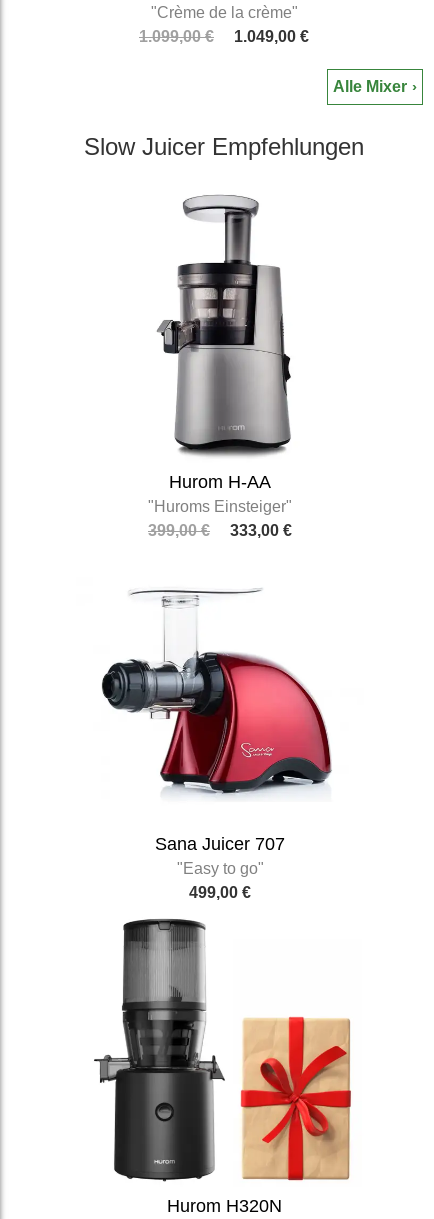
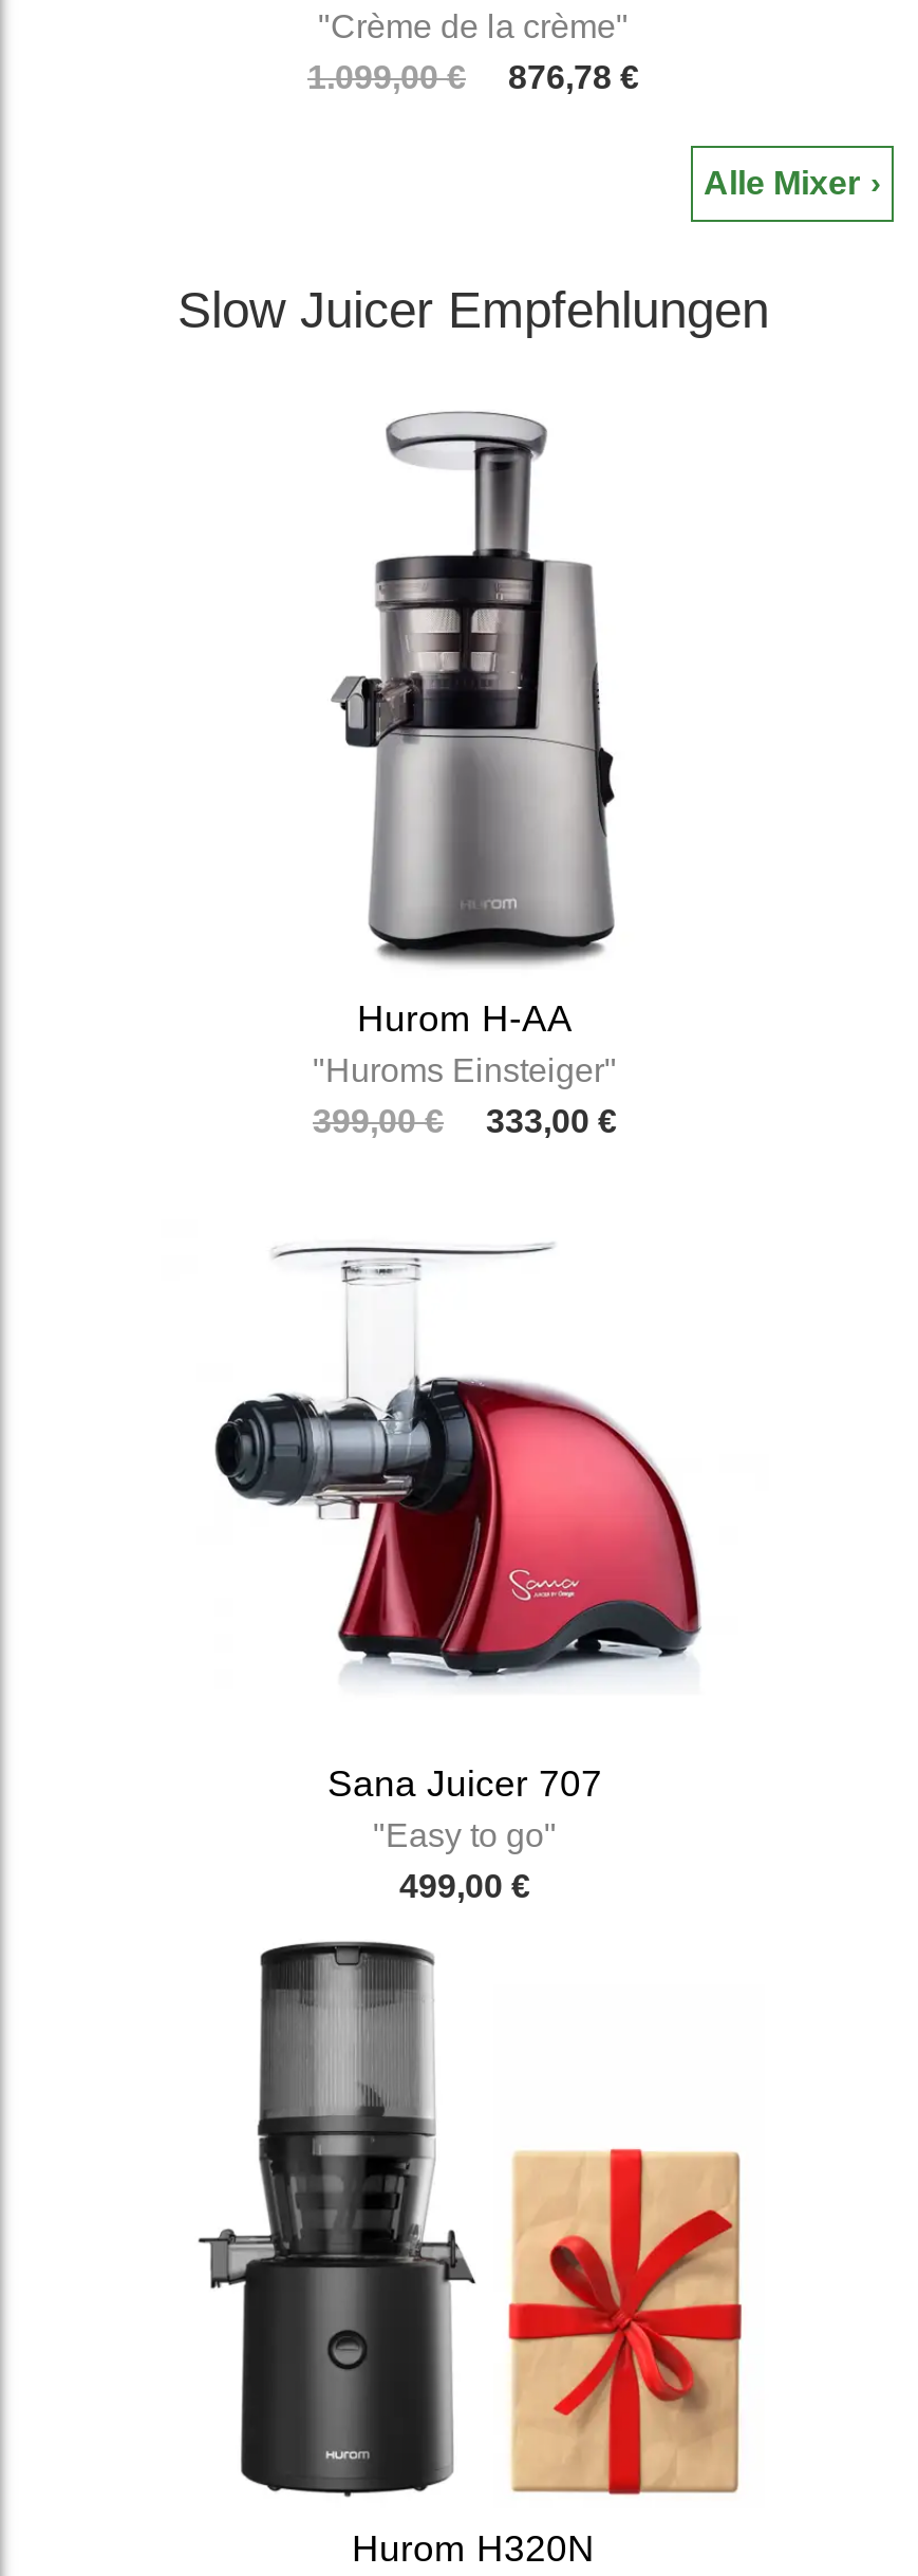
[139,28,309,45] 1.099,00 € 1.049,00 € -> [307,58,639,94] 1.099,00 € 876,78 €

